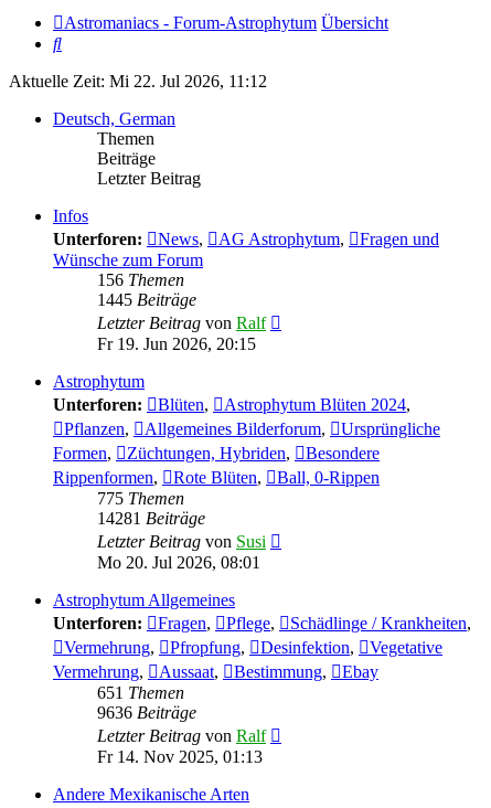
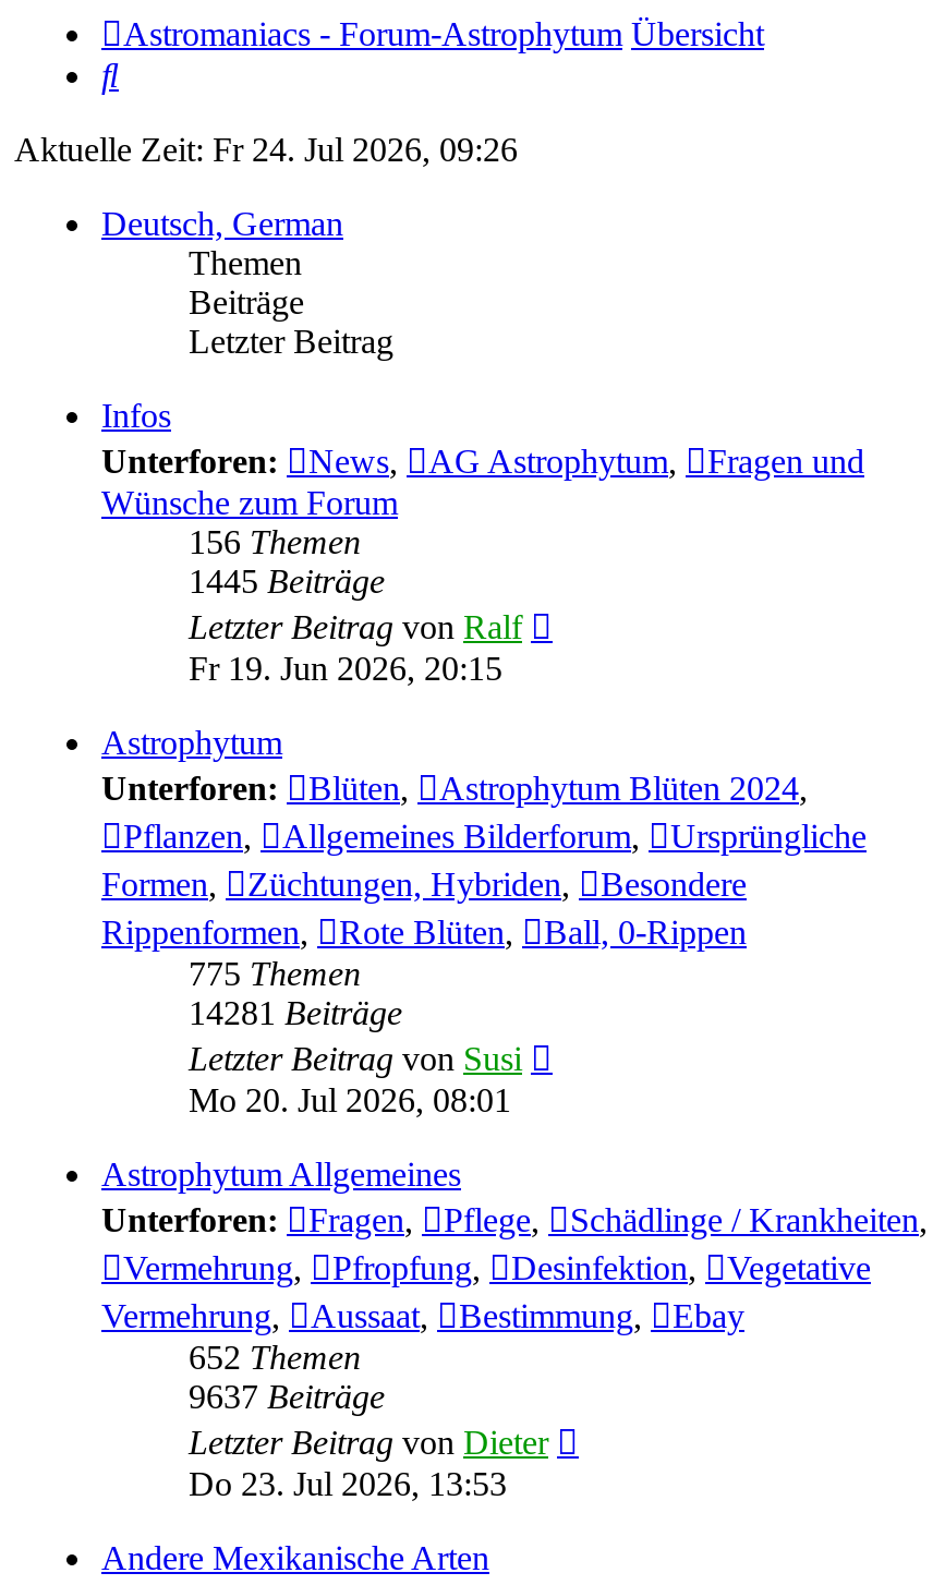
[9,72,267,91] Aktuelle Zeit: Mi 22. Jul 2026, 11:12 -> [14,132,518,169] Aktuelle Zeit: Fr 24. Jul 2026, 09:26
[97,684,184,703] 651 Themen -> [189,1340,361,1377] 652 Themen
[97,704,196,722] 9636 Beiträge -> [189,1379,385,1416] 9637 Beiträge
[97,727,266,746] Letzter Beitrag von Ralf -> [189,1425,548,1462] Letzter Beitrag von Dieter
[97,748,263,767] Fr 14. Nov 2025, 01:13 -> [189,1466,507,1503] Do 23. Jul 2026, 13:53

